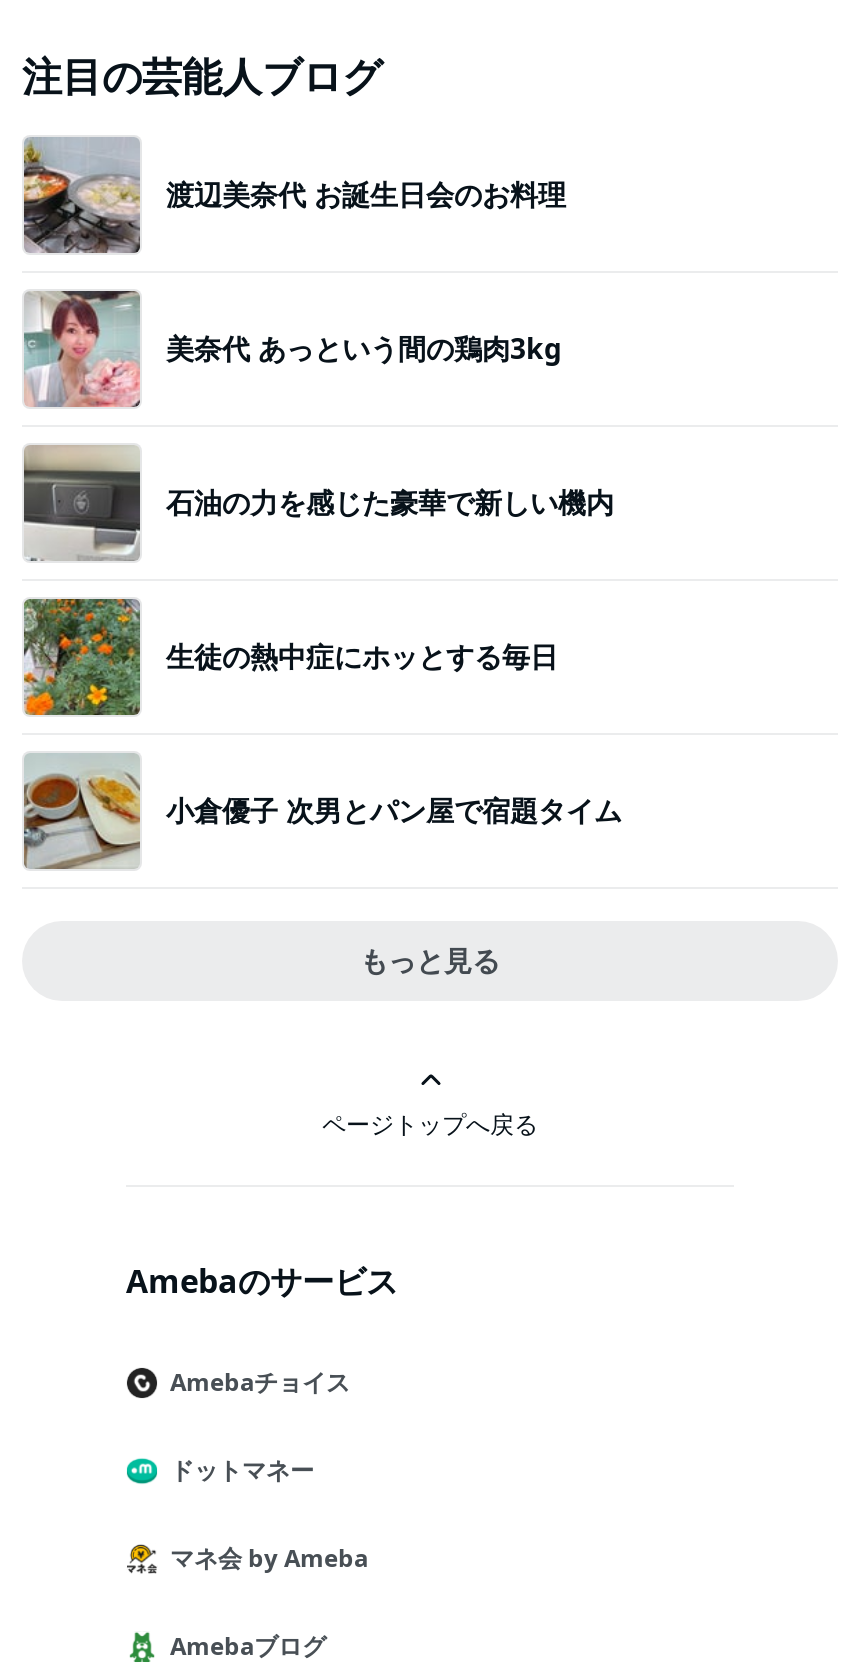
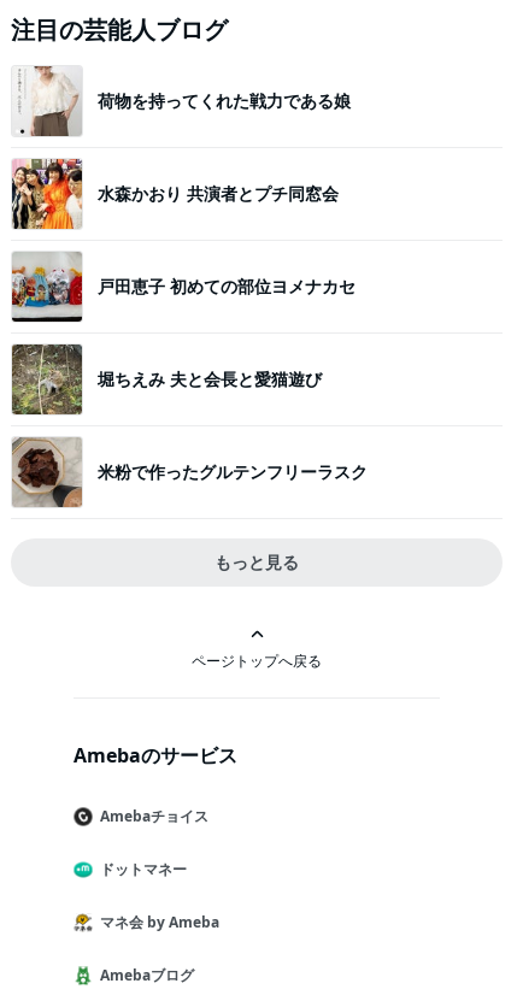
[22,137,566,255] [image] | 渡辺美奈代 お誕生日会のお料理 -> [12,66,351,136] [image] | 荷物を持ってくれた戦力である娘
[22,289,562,409] [image] | 美奈代 あっという間の鶏肉3kg -> [11,158,339,230] [image] | 水森かおり 共演者とプチ同窓会
[22,447,614,563] [image] | 石油の力を感じた豪華で新しい機内 -> [11,253,355,323] [image] | 戸田恵子 初めての部位ヨメナカセ
[22,599,558,717] [image] | 生徒の熱中症にホッとする毎日 -> [11,343,322,416] [image] | 堀ちえみ 夫と会長と愛猫遊び
[24,755,622,869] [image] | 小倉優子 次男とパン屋で宿題タイム -> [12,437,368,508] [image] | 米粉で作ったグルテンフリーラスク

